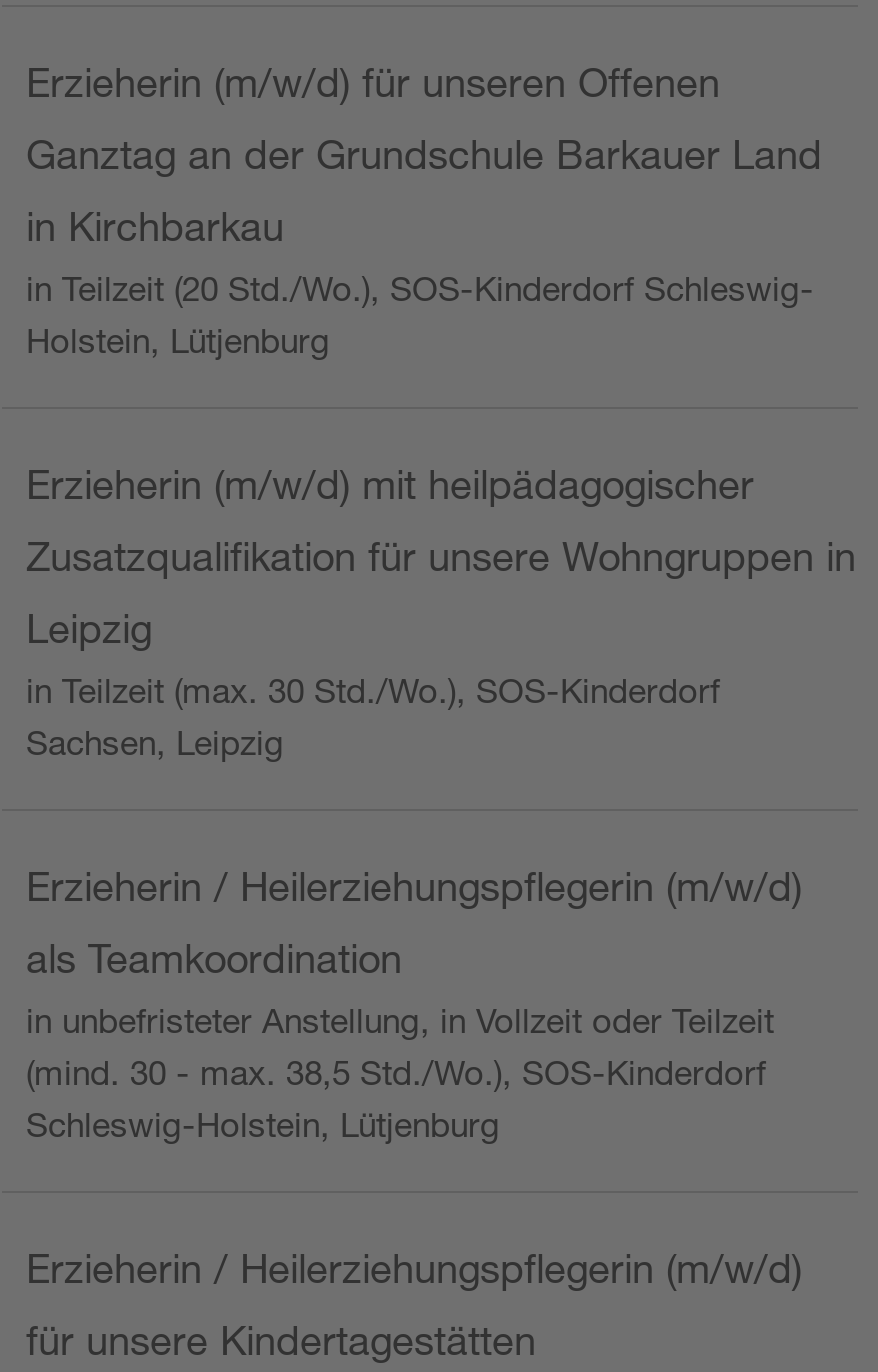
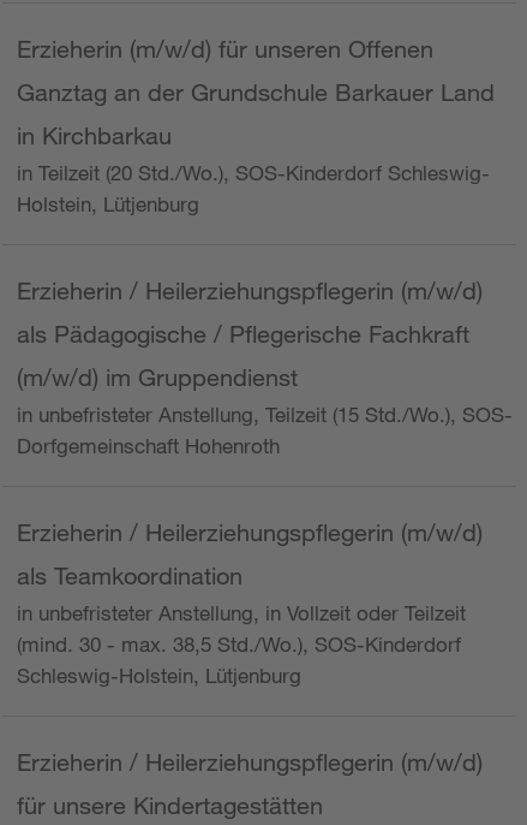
[26,461,754,507] Erzieherin (m/w/d) mit heilpädagogischer -> [17,277,483,304] Erzieherin / Heilerziehungspflegerin (m/w/d)
[26,533,856,579] Zusatzqualifikation für unsere Wohngruppen in -> [17,320,469,348] als Pädagogische / Pflegerische Fachkraft
[26,605,720,763] Leipzig | in Teilzeit (max. 30 Std./Wo.), SOS-Kinderdorf | Sachsen, Leipzig -> [17,363,513,458] (m/w/d) im Gruppendienst | in unbefristeter Anstellung, Teilzeit (15 Std./Wo.), SOS- | Dorfgemeinschaft Hohenroth

